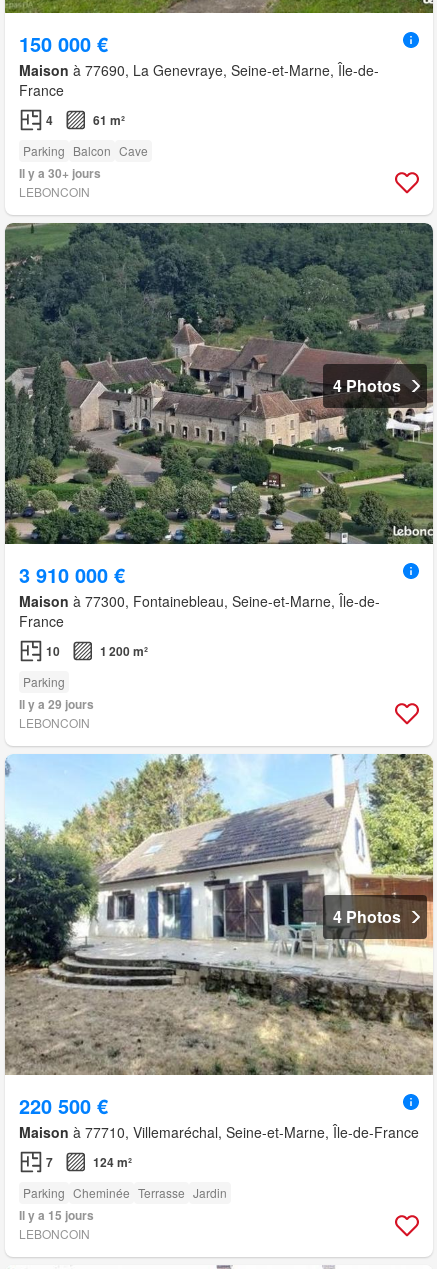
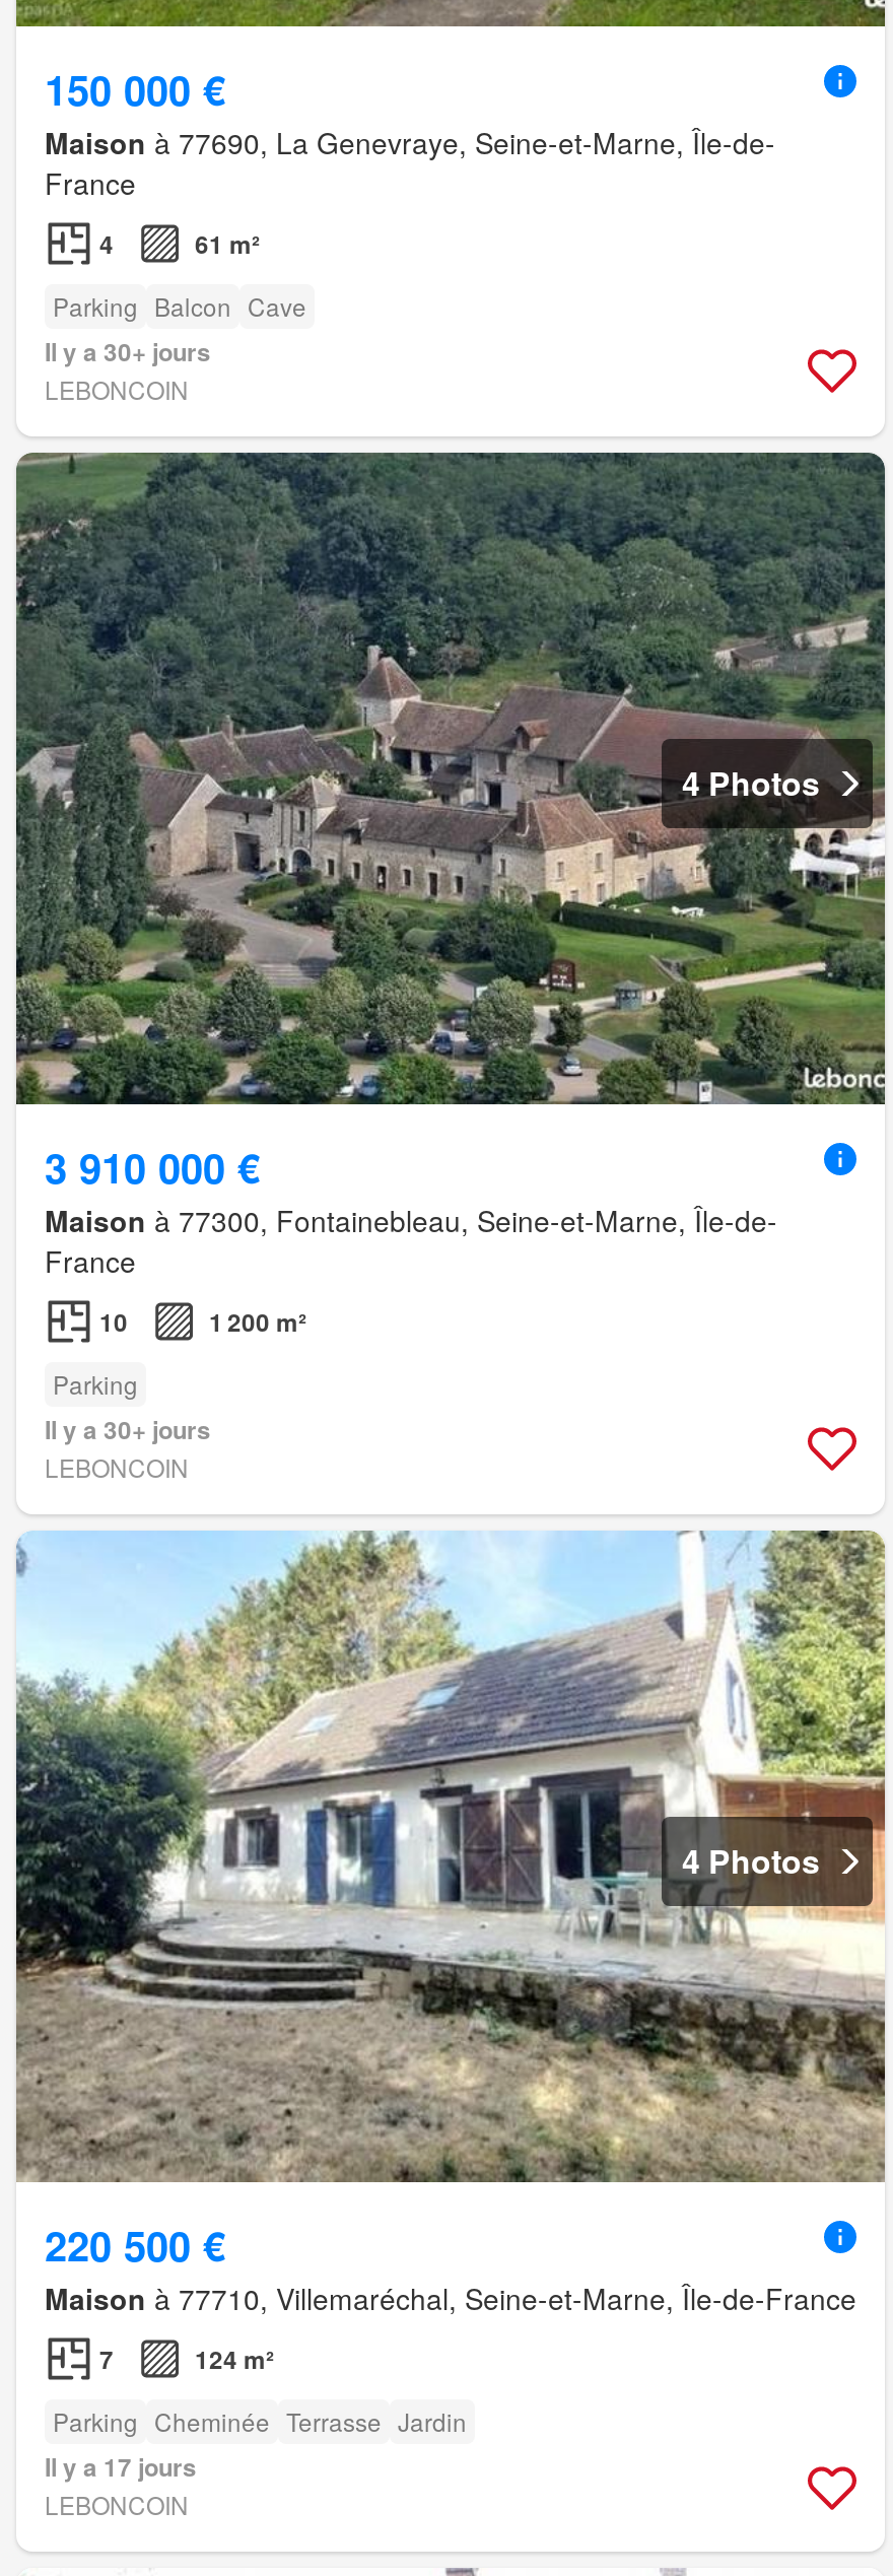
[19,695,94,713] Il y a 29 jours -> [45,1411,211,1447] Il y a 30+ jours
[19,1206,94,1224] Il y a 15 jours -> [45,2449,197,2485] Il y a 17 jours

